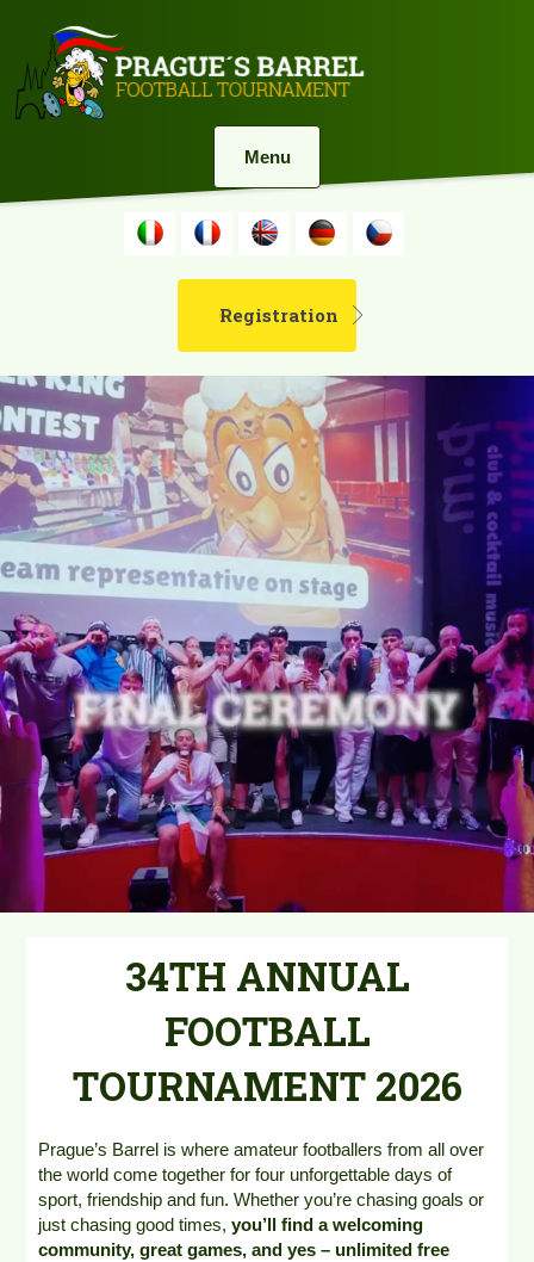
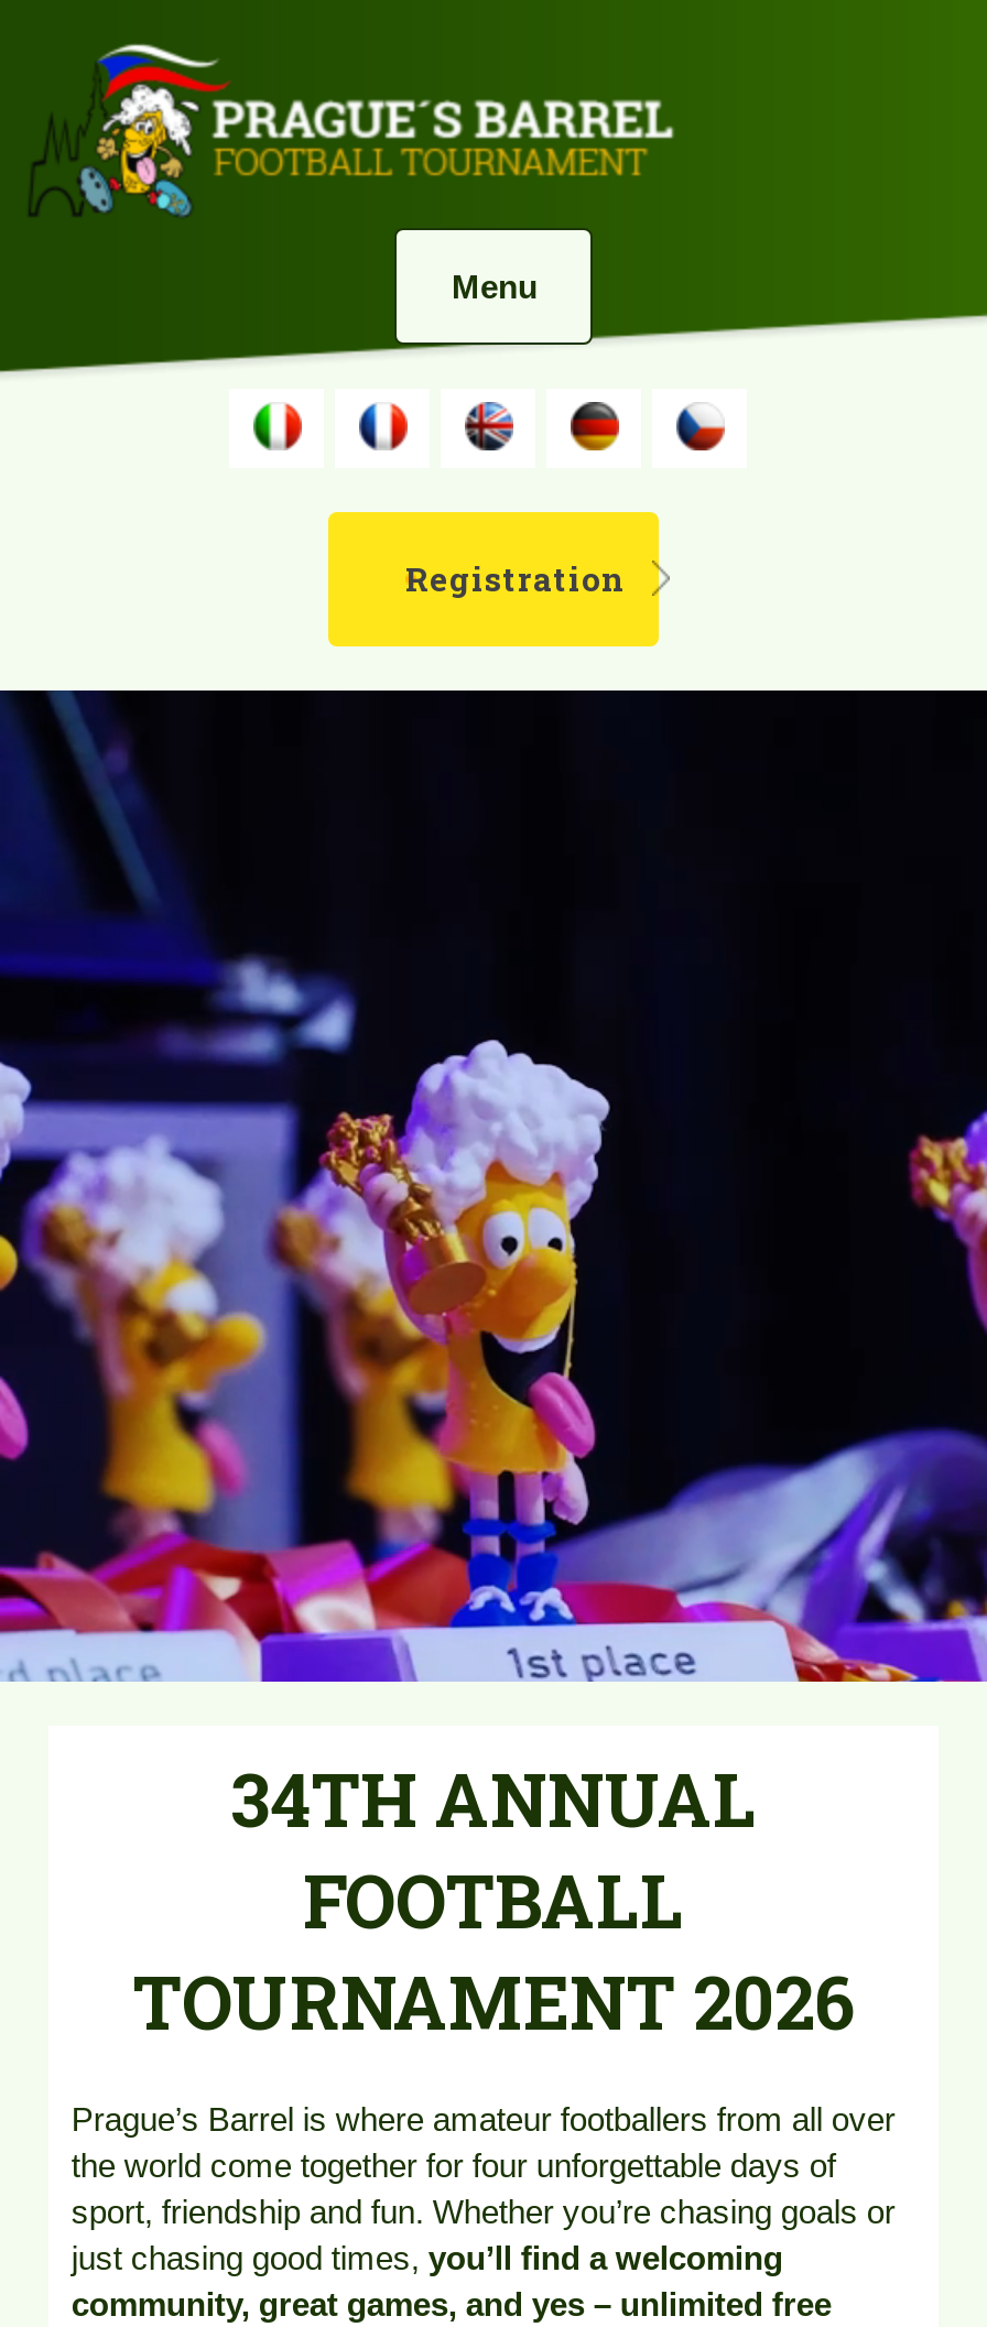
[4,375,530,914] [image] -> [7,688,980,1684] [image]

